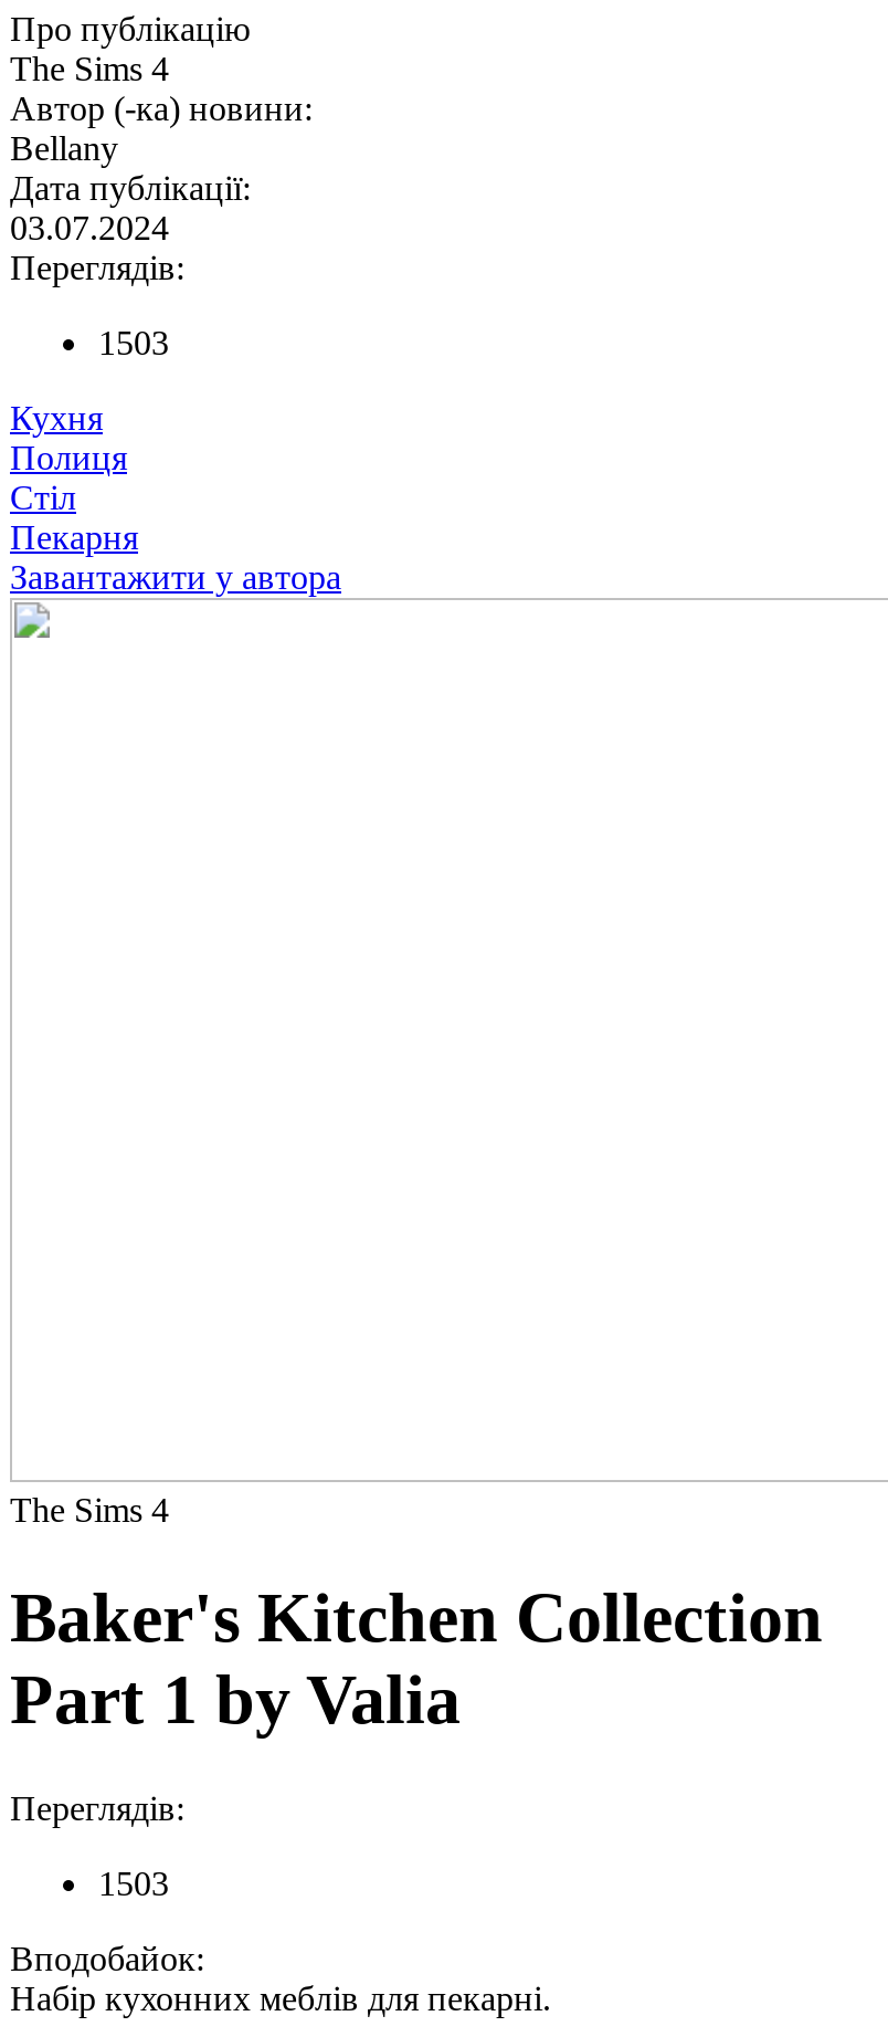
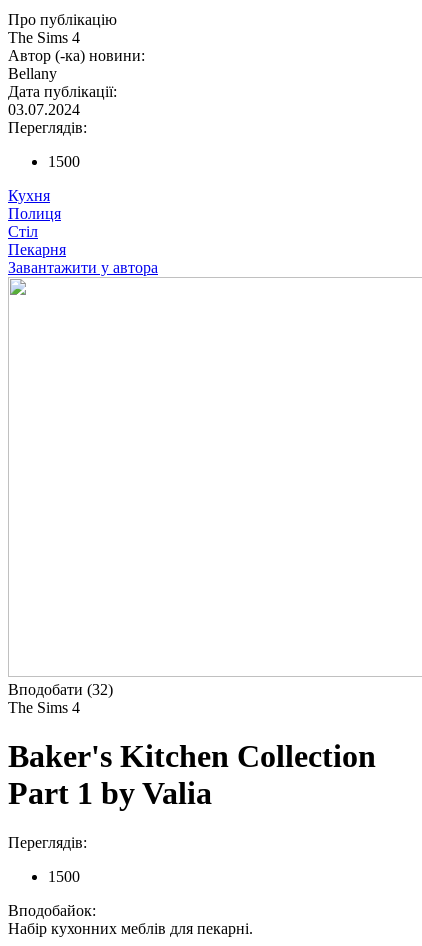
[98,324,169,361] 1503 -> [48,153,80,170] 1500
none -> [8,681,113,698] Вподобати (32)
[98,1864,169,1902] 1503 -> [48,868,80,885] 1500

